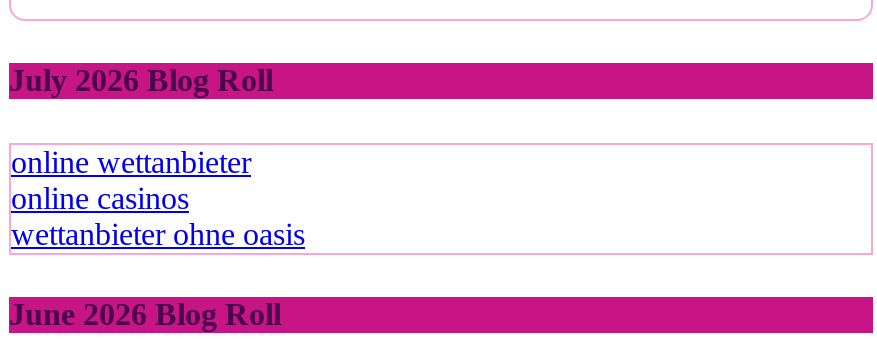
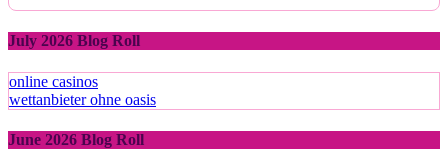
[11,144,251,178] online wettanbieter -> none

